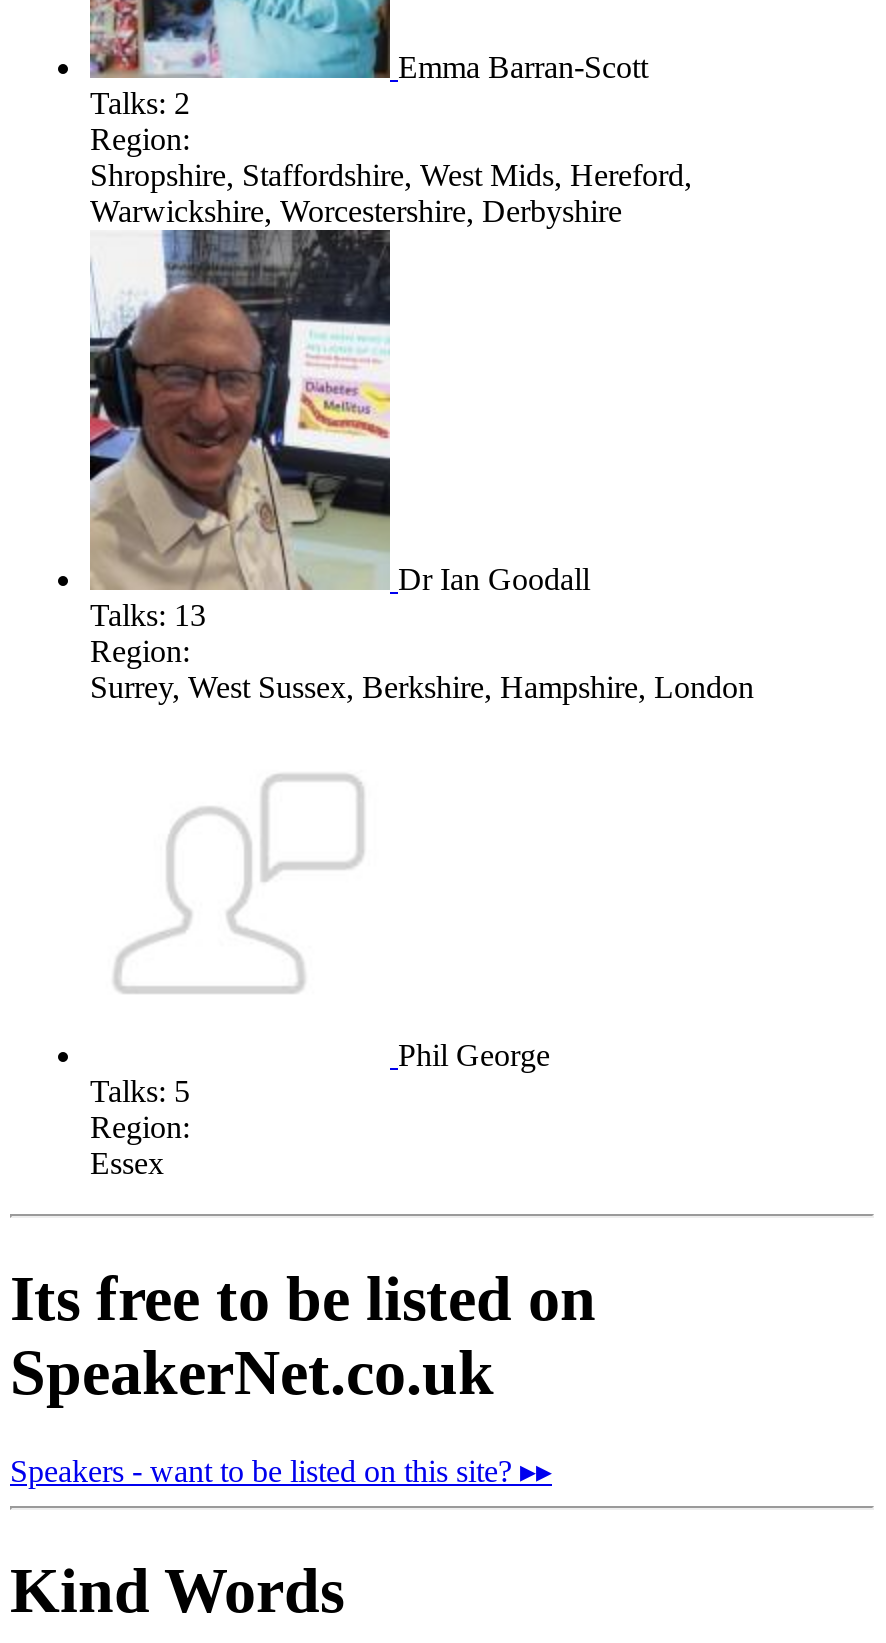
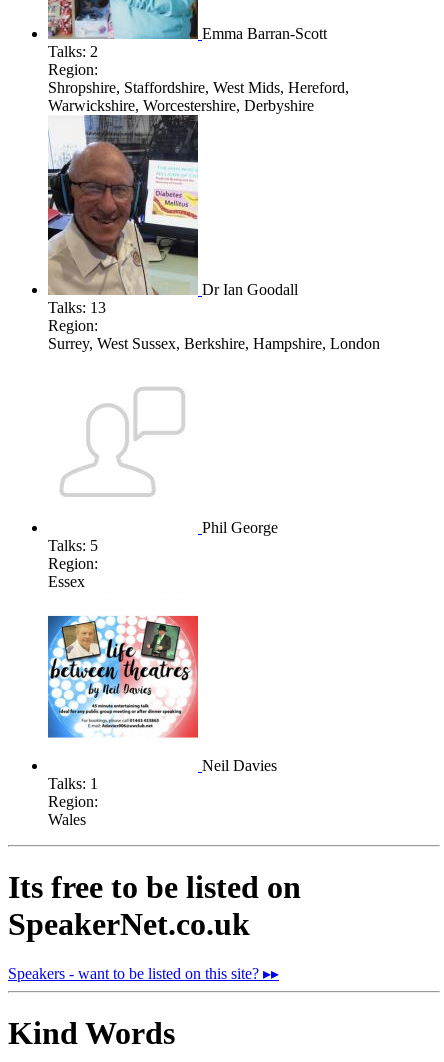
none -> [47,615,277,828] [image] | Neil Davies | Talks: 1 | Region: | Wales

